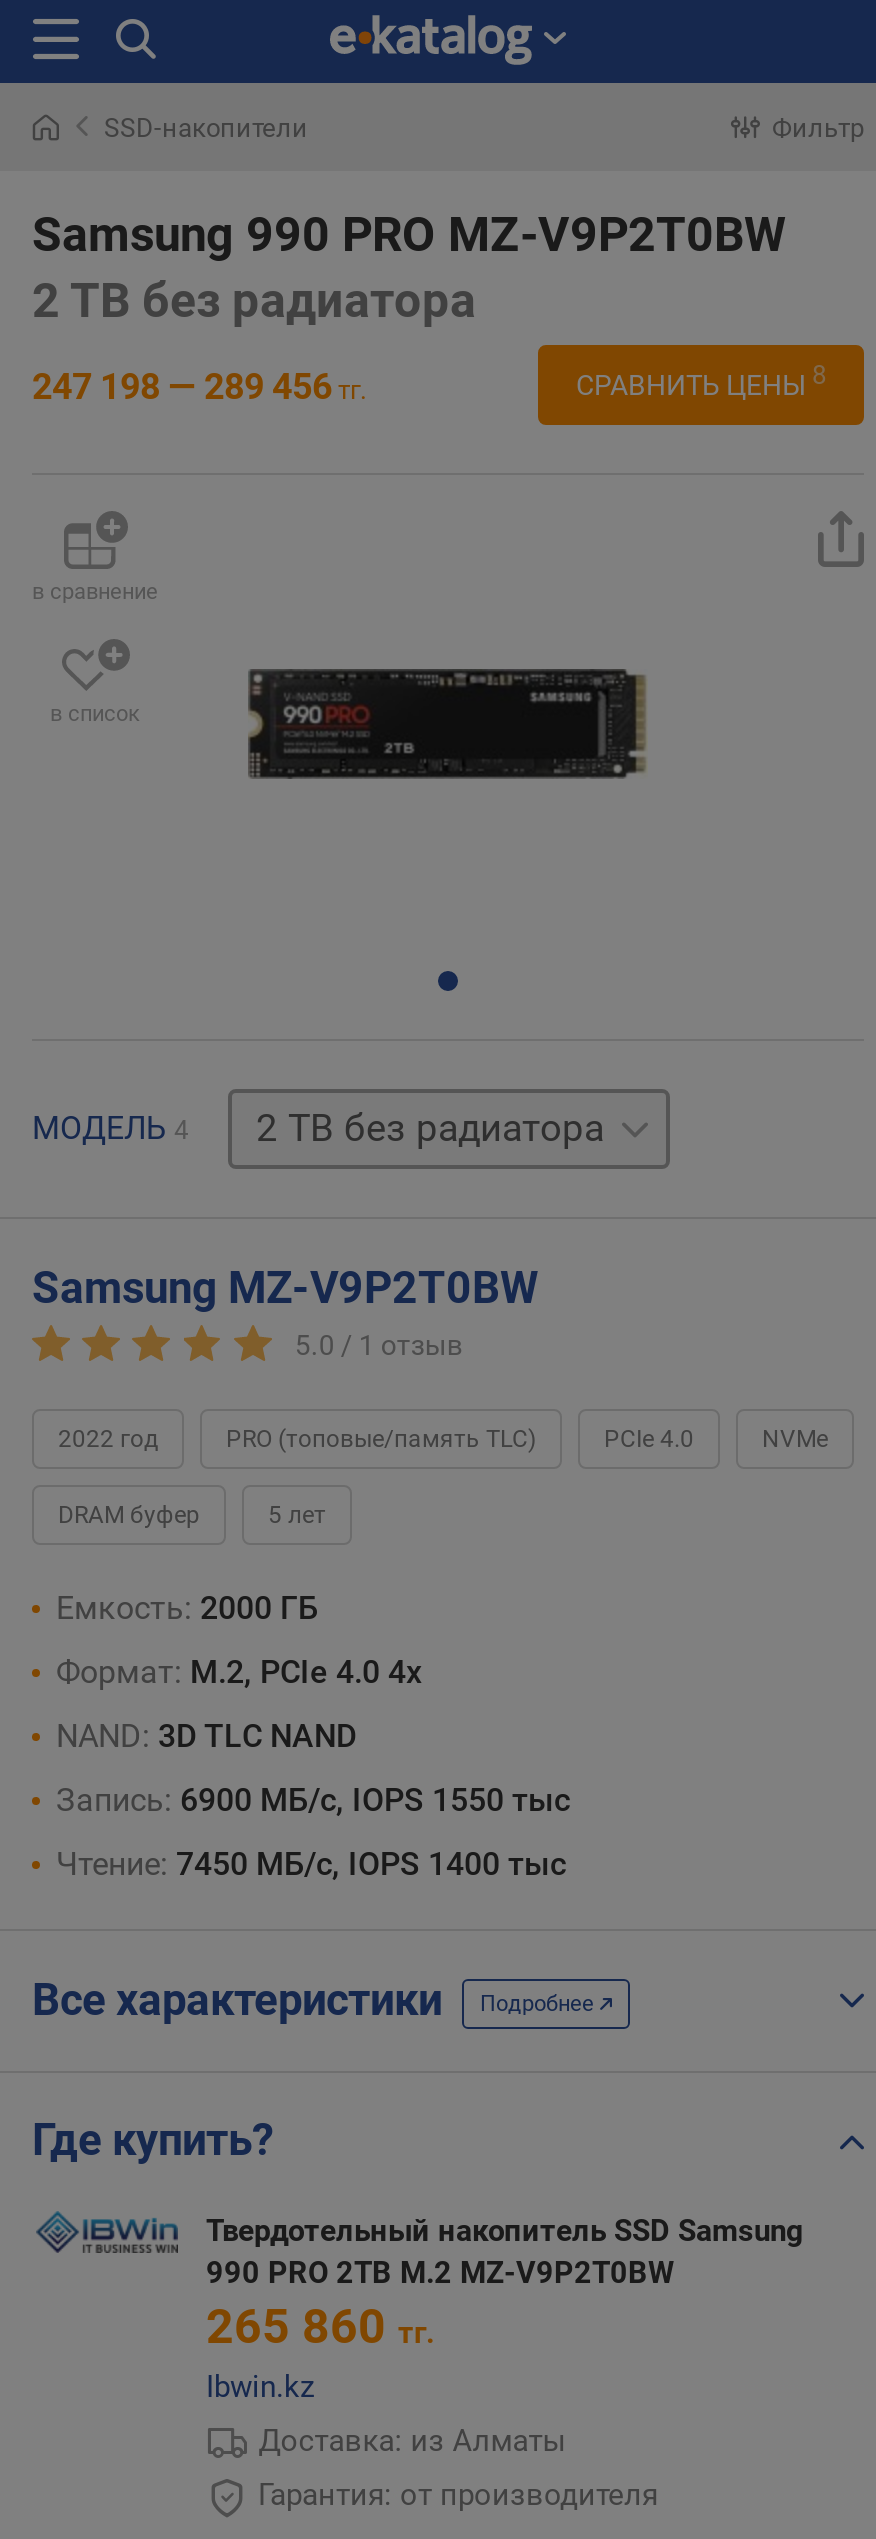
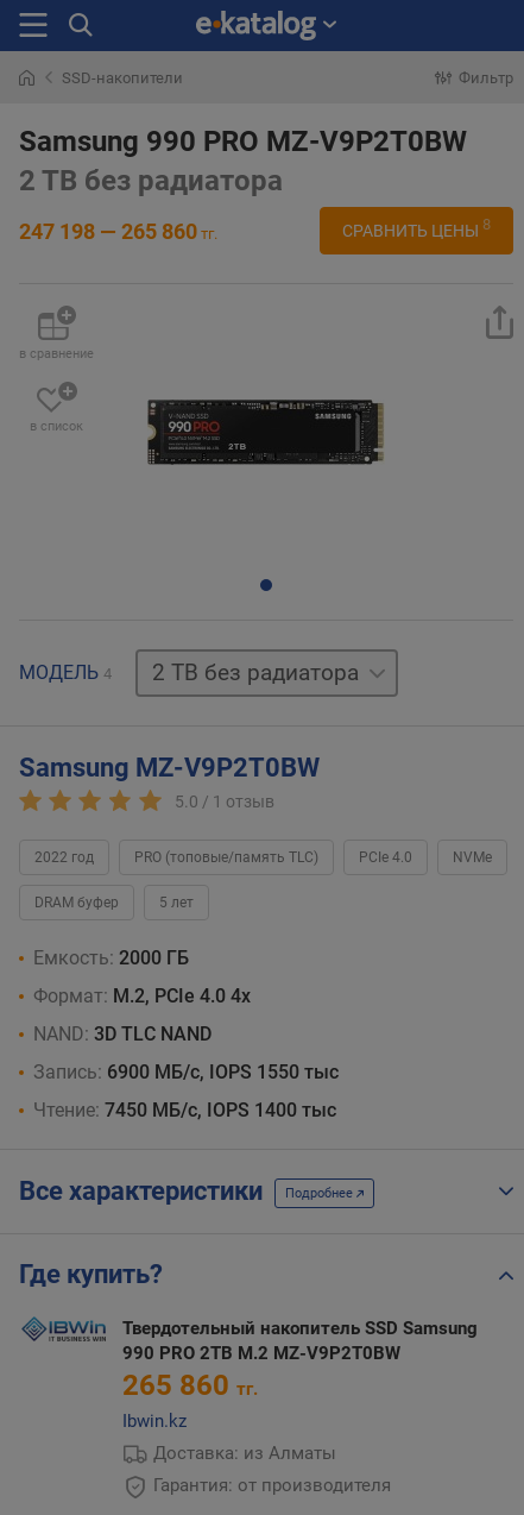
[32,364,366,406] 247 198 — 289 456тг. -> [19,218,217,243] 247 198 — 265 860тг.

